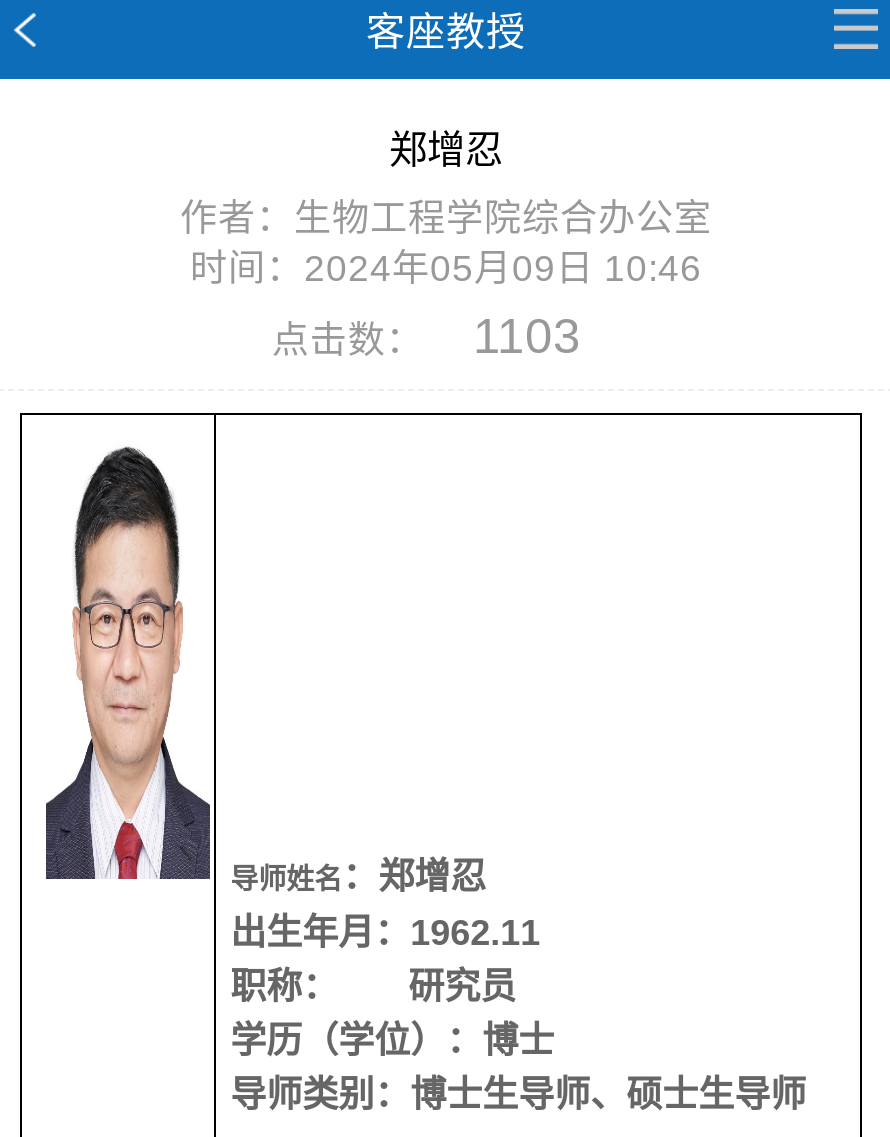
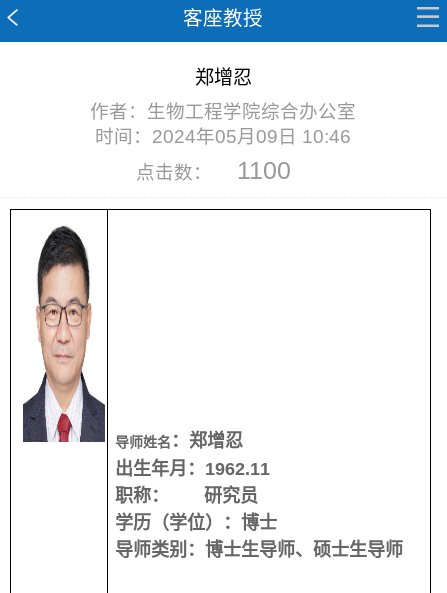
[272,309,581,363] 点击数： 1103 -> [136,157,290,184] 点击数： 1100

